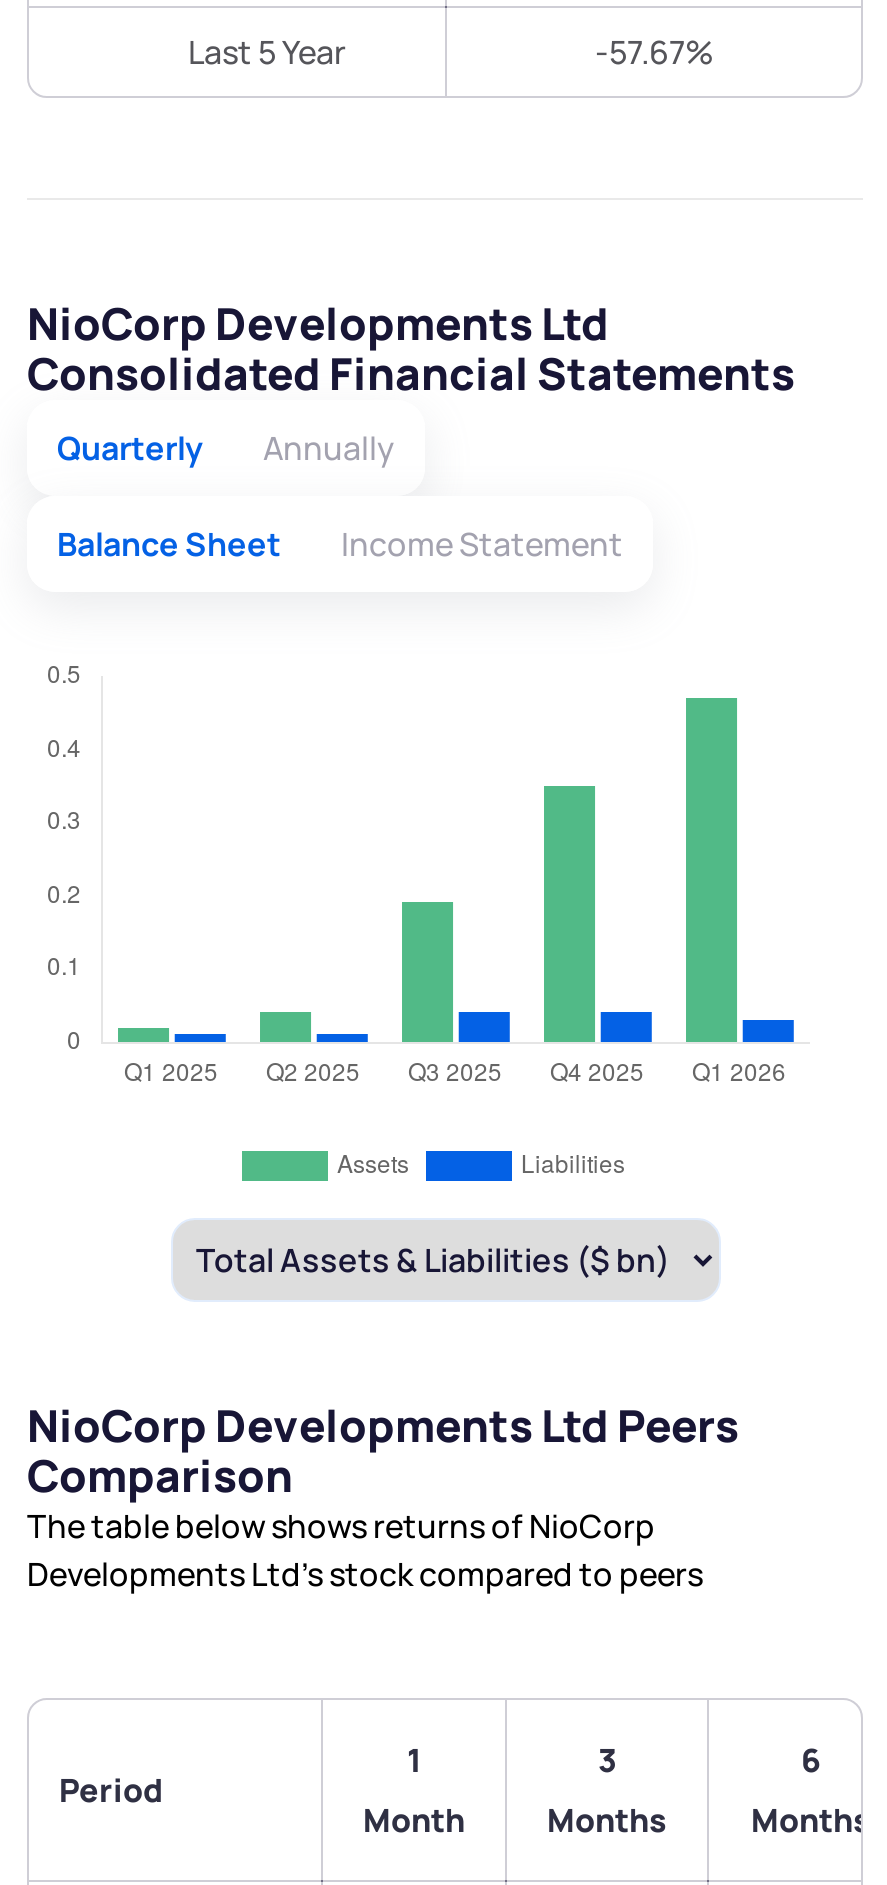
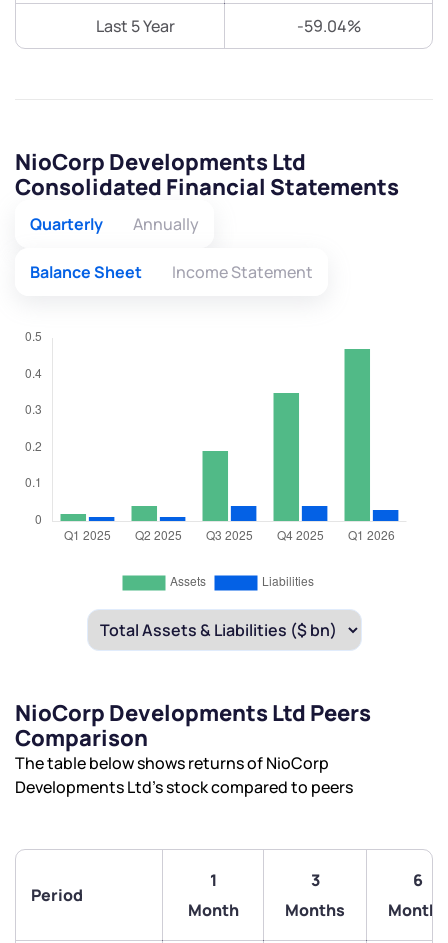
[595,31,713,75] -57.67% -> [296,15,360,37] -59.04%

